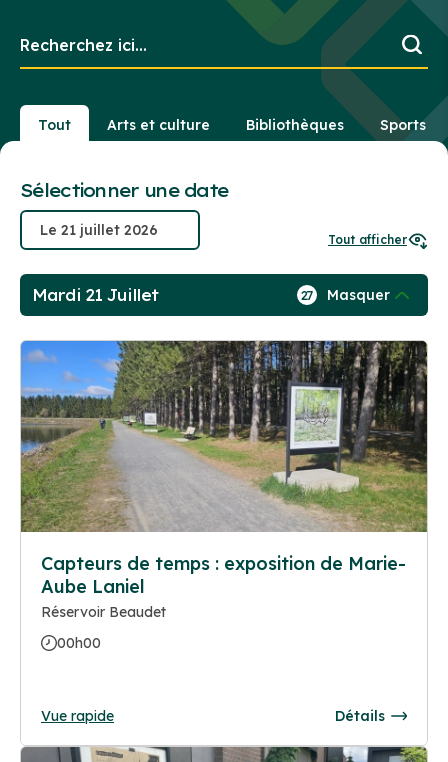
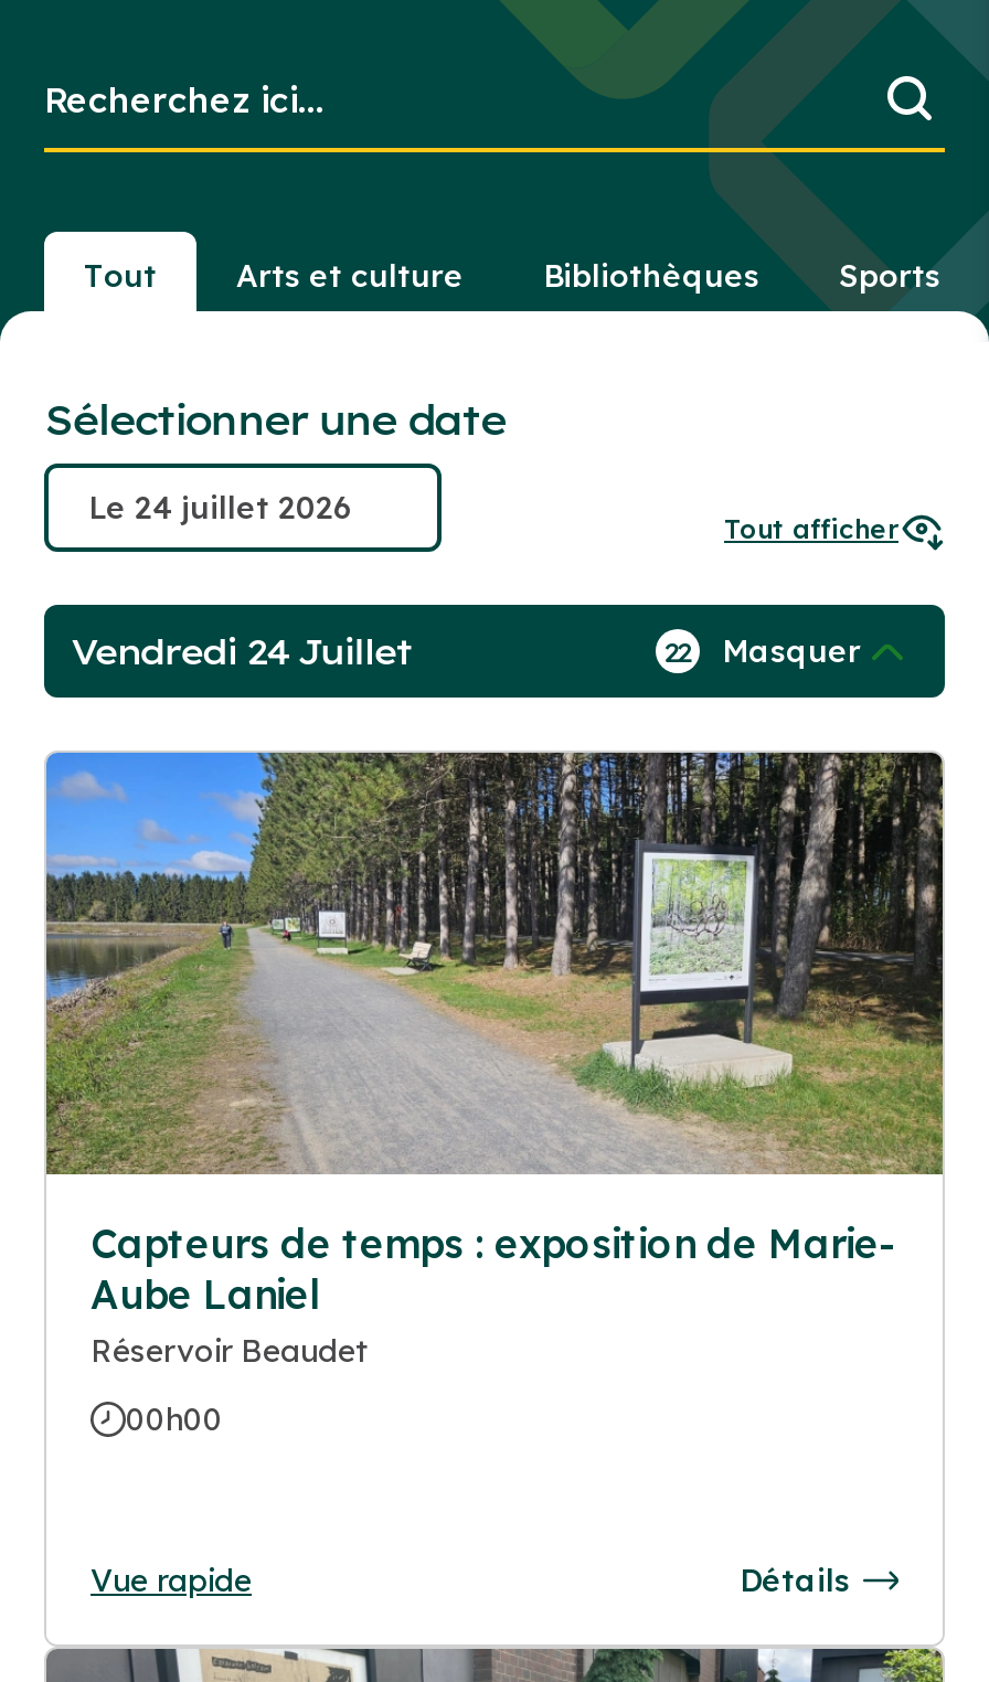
[32,285,158,305] Mardi 21 Juillet -> [71,630,412,674] Vendredi 24 Juillet
[301,286,390,304] 27 Masquer -> [664,632,861,671] 22 Masquer

